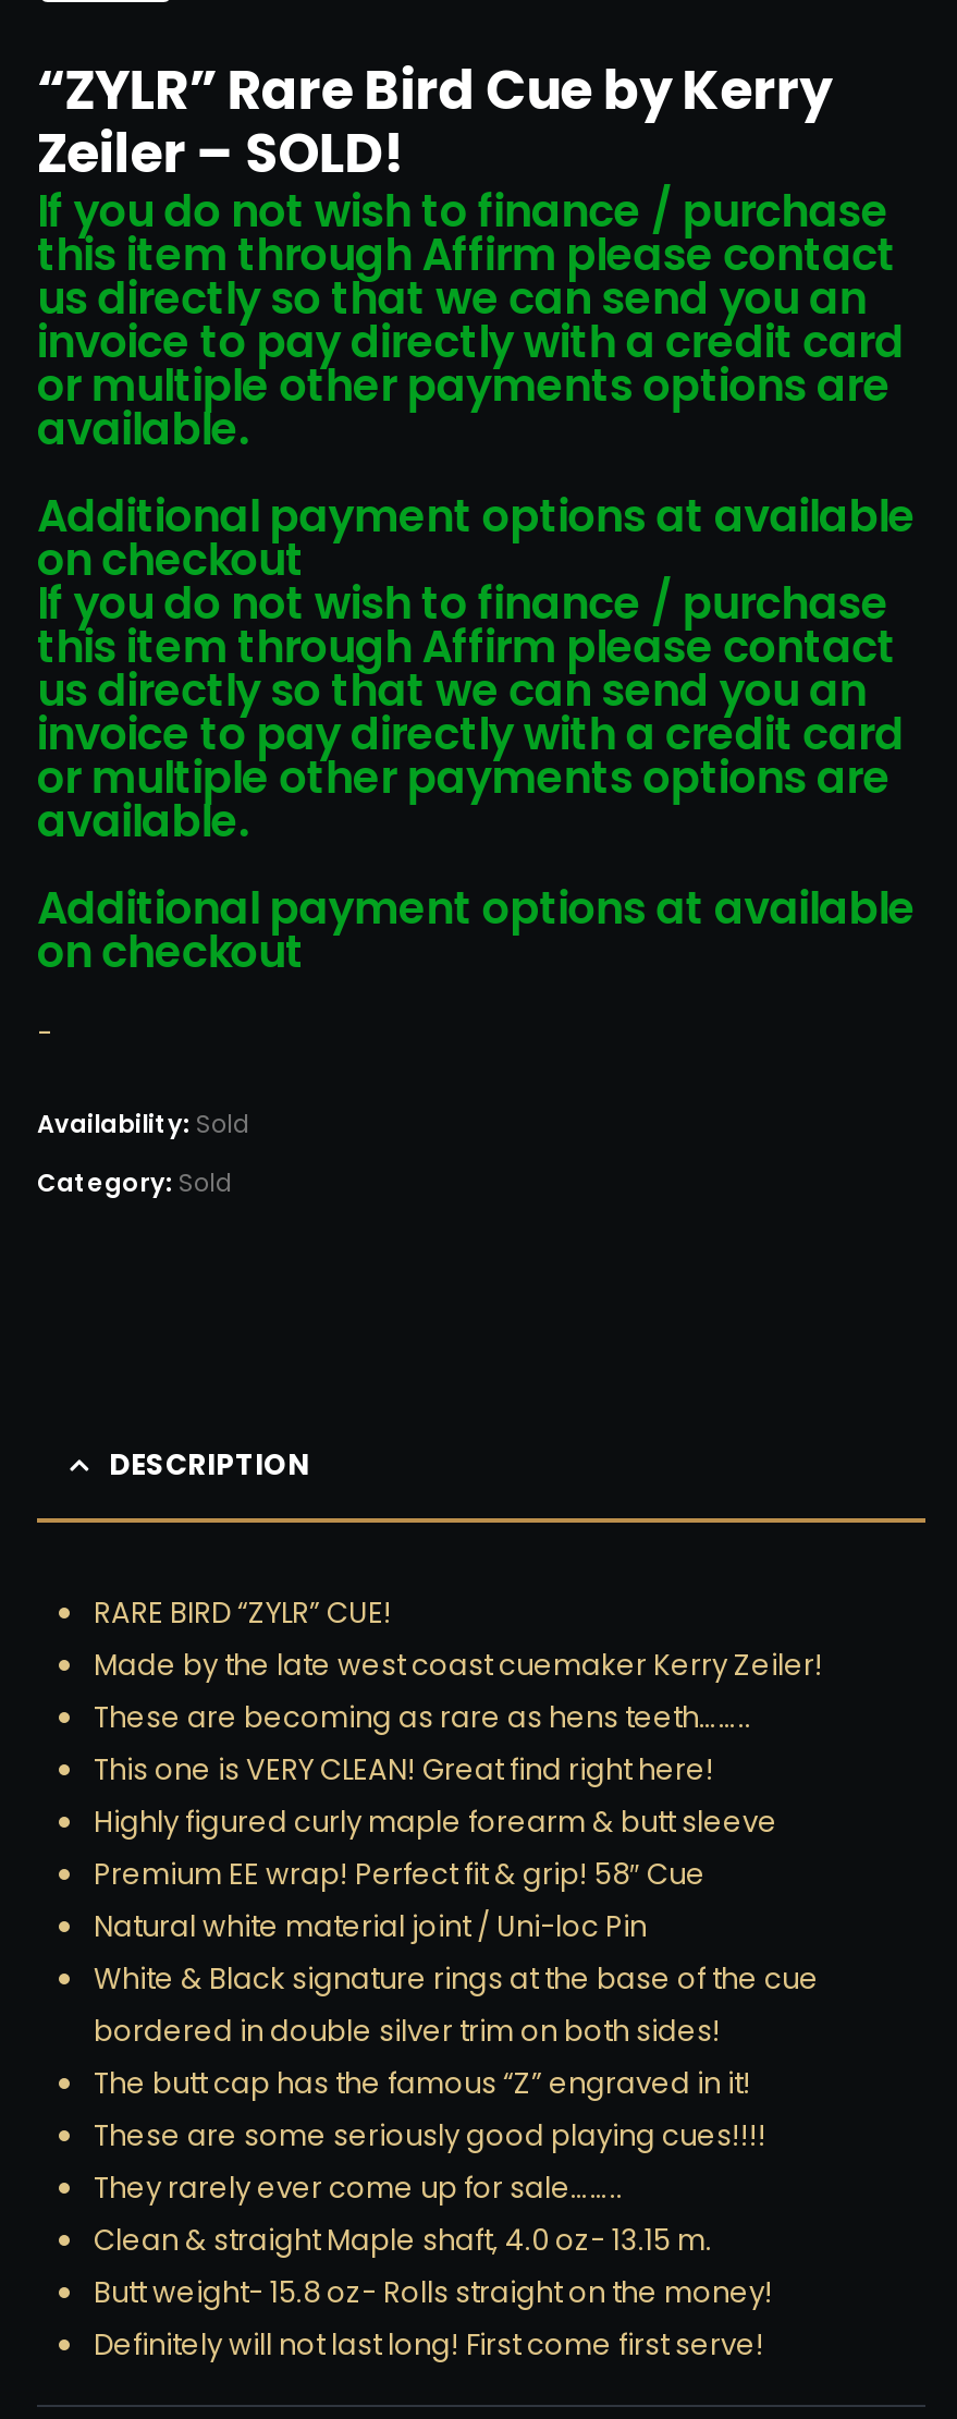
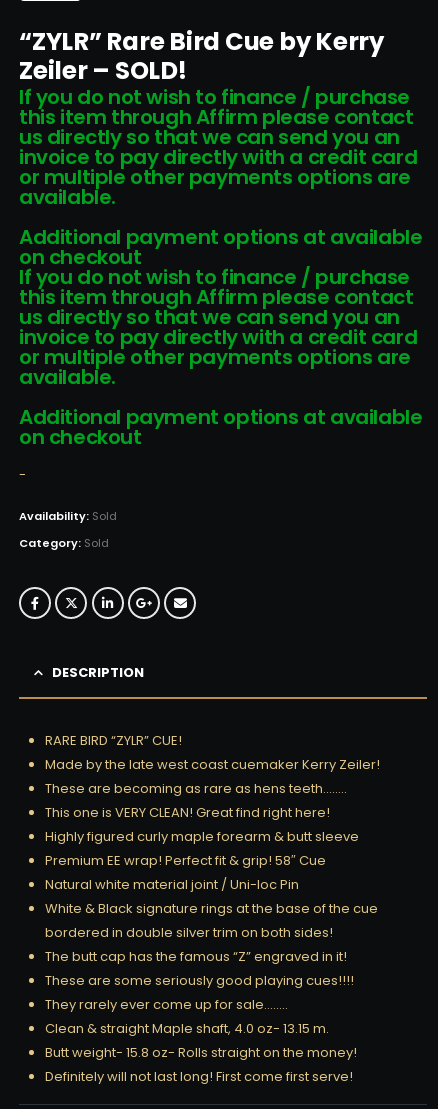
none -> [18,586,197,620] [image]

